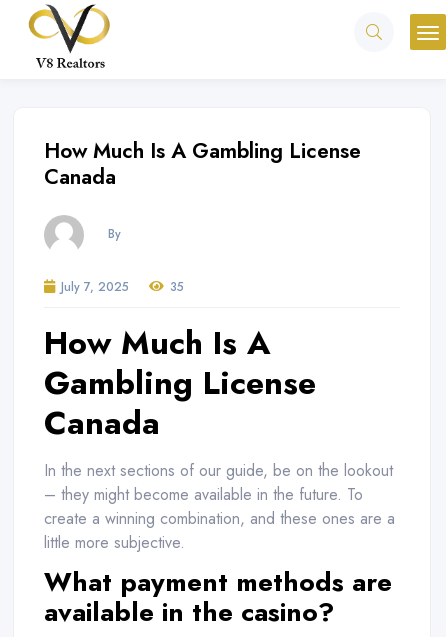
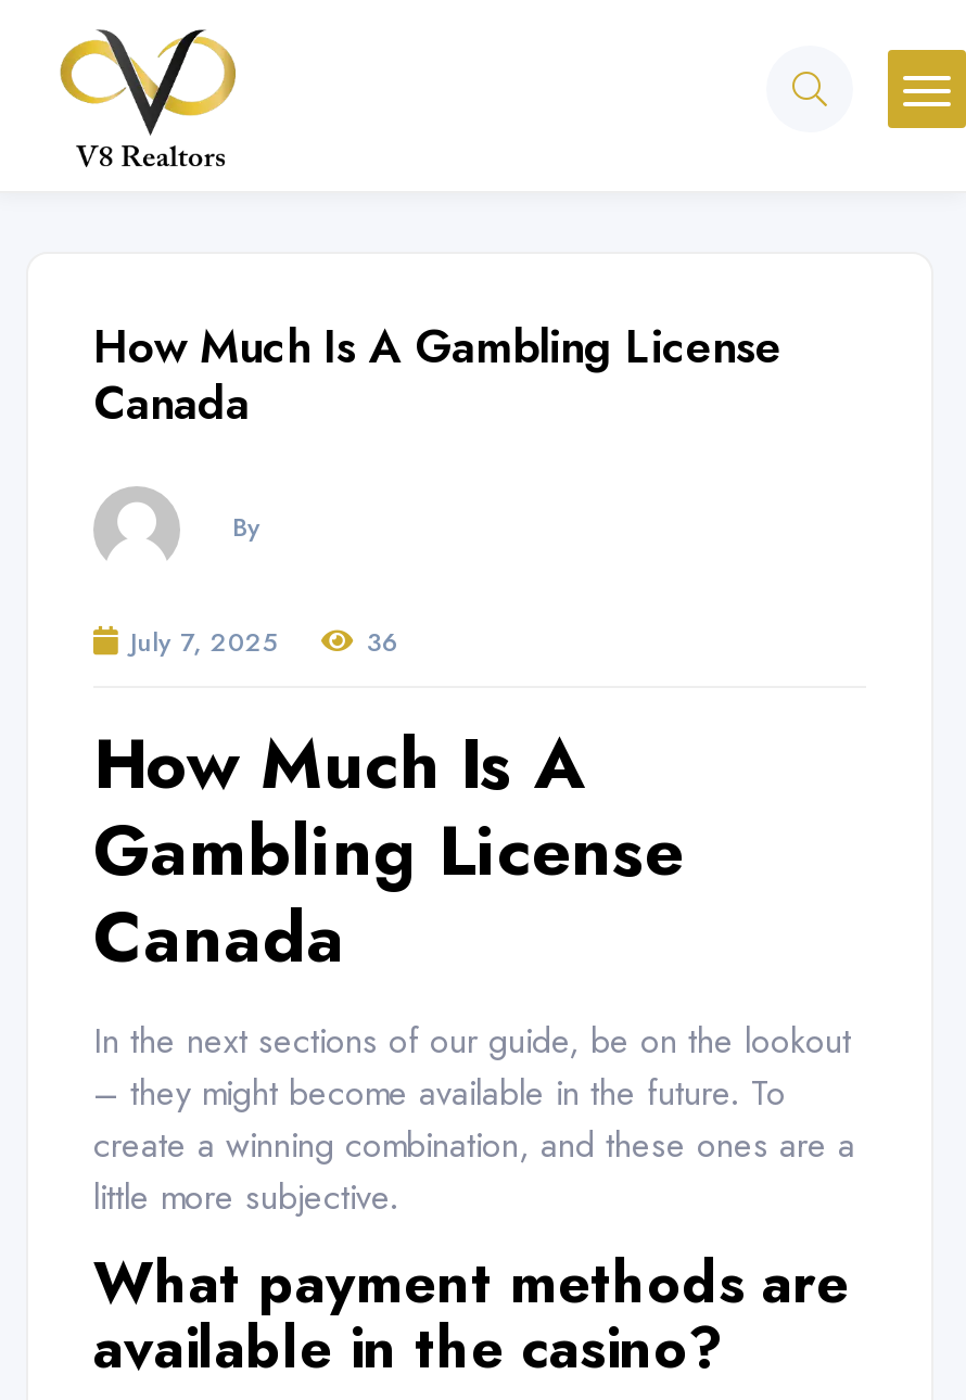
[170,278,184,295] 35 -> [367,623,399,660] 36

